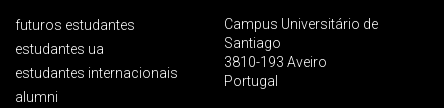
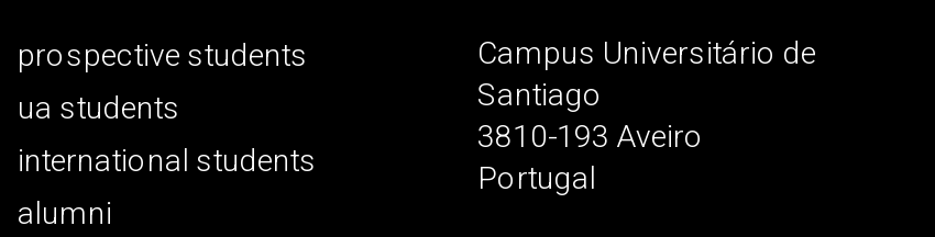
[15,17,135,33] futuros estudantes -> [18,37,308,72] prospective students
[15,41,104,57] estudantes ua -> [18,90,180,125] ua students
[15,65,178,81] estudantes internacionais -> [18,143,317,178] international students

